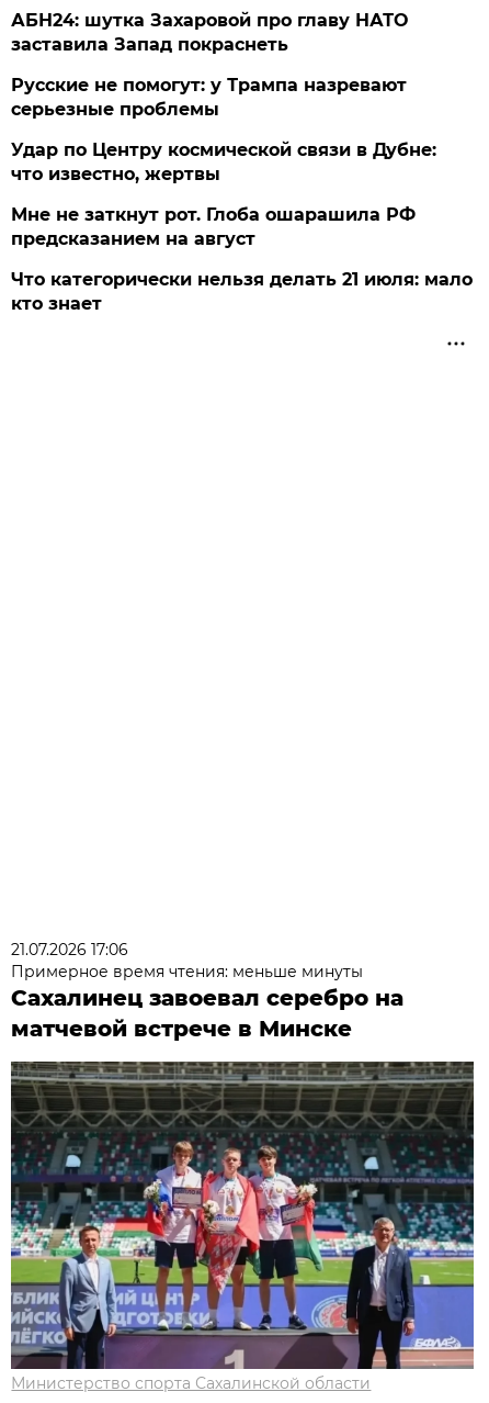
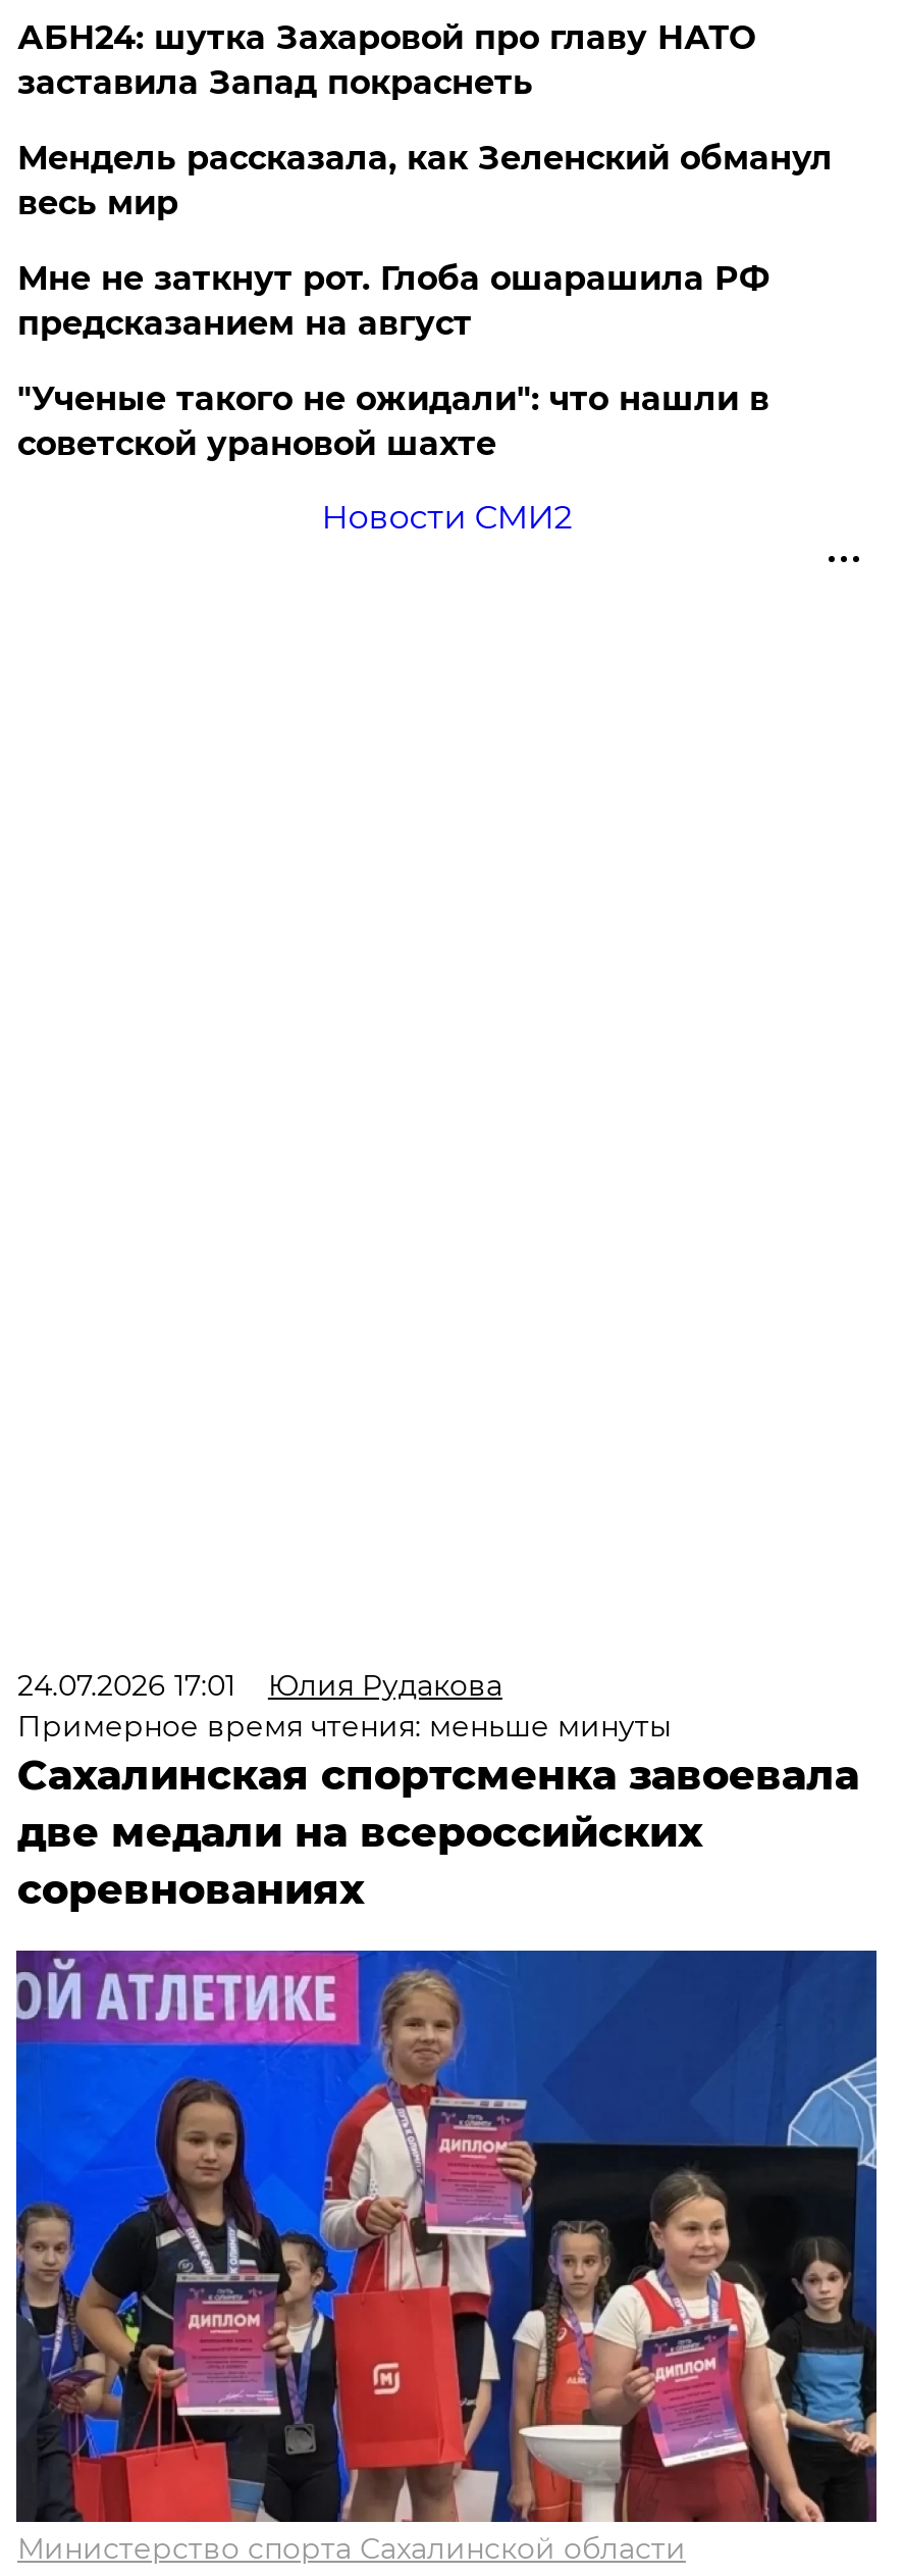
[11,75,437,184] Русские не помогут: у Трампа назревают | серьезные проблемы | Удар по Центру космической связи в Дубне: | что известно, жертвы -> [17,139,832,222] Мендель рассказала, как Зеленский обманул | весь мир
moved [11,204,416,249] -> [17,259,769,343]: Мне не заткнут рот. Глоба ошарашила РФ | предсказанием на август
[11,269,473,314] Что категорически нельзя делать 21 июля: мало | кто знает -> [17,380,769,537] "Ученые такого не ожидали": что нашли в | советской урановой шахте | Новости СМИ2
[11,940,129,959] 21.07.2026 17:06 -> [17,1667,502,1704] 24.07.2026 17:01 | Юлия Рудакова
moved [11,962,363,981] -> [17,1708,671,1745]: Примерное время чтения: меньше минуты
[11,985,404,1042] Сахалинец завоевал серебро на | матчевой встрече в Минске -> [17,1751,859,1914] Сахалинская спортсменка завоевала | две медали на всероссийских | соревнованиях
[10,1060,475,1370] [image] -> [14,1949,879,2524] [image]

